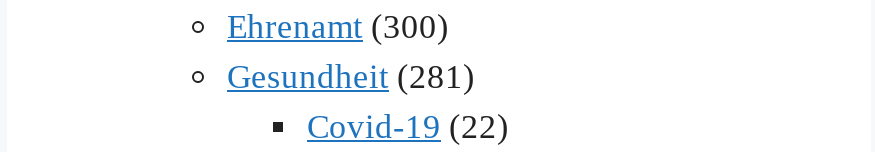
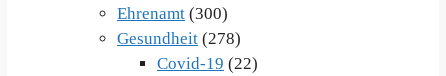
[227,58,475,96] Gesundheit (281) -> [117,29,241,48] Gesundheit (278)

